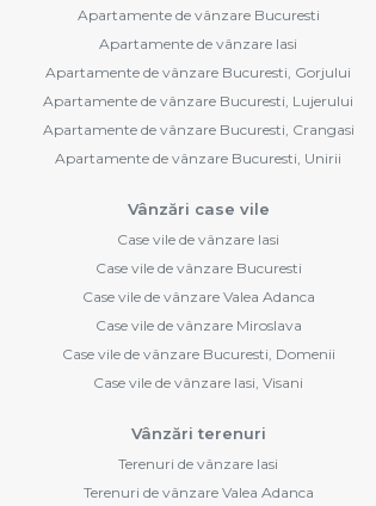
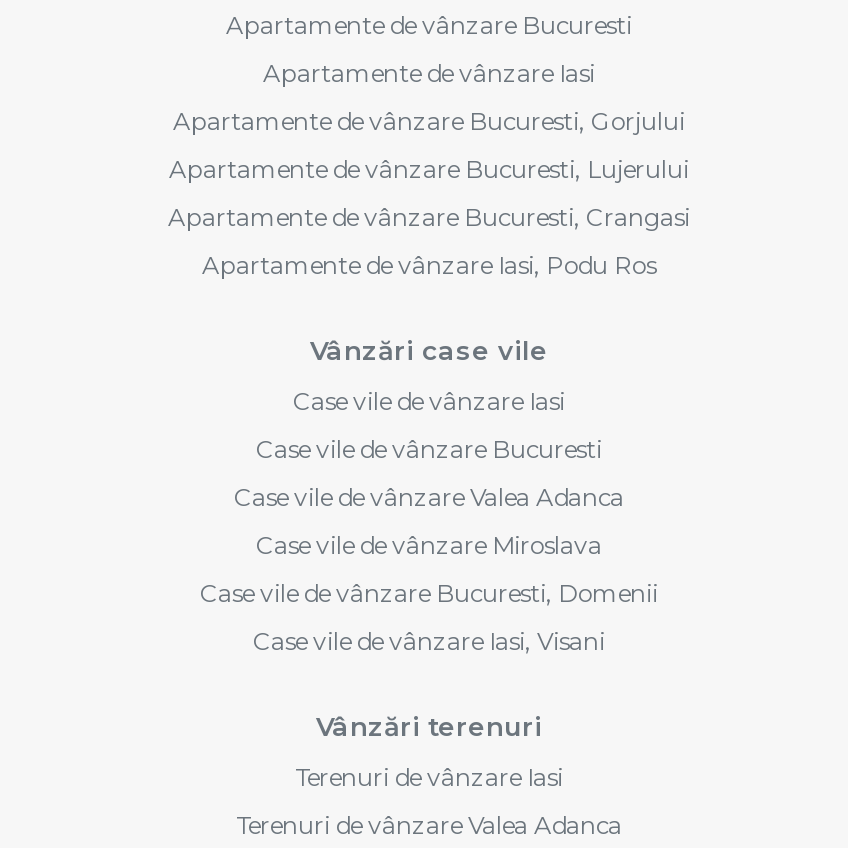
[55,149,341,167] Apartamente de vânzare Bucuresti, Unirii -> [202,249,656,279] Apartamente de vânzare Iasi, Podu Ros

